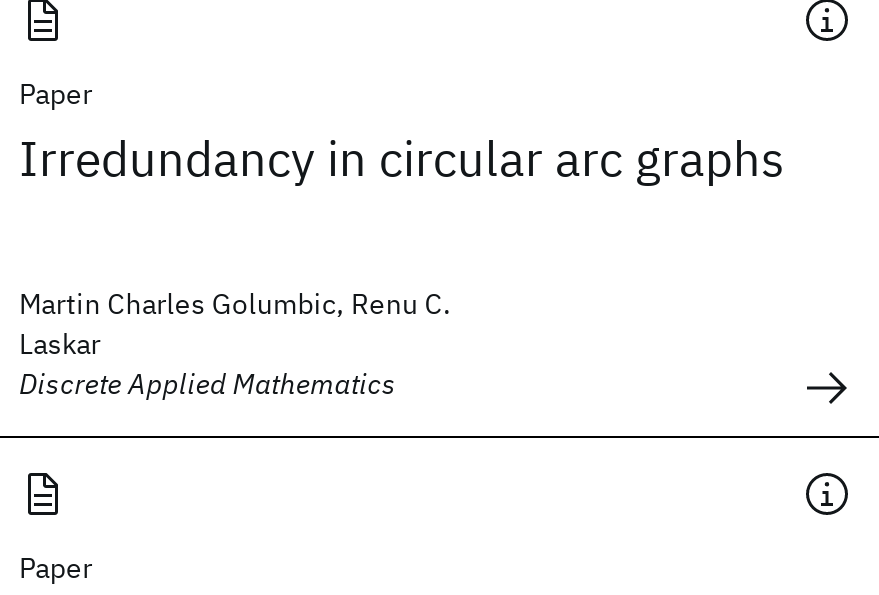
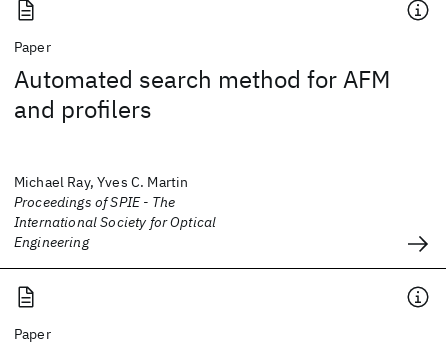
[19,126,785,190] Irredundancy in circular arc graphs -> [14,63,390,125] Automated search method for AFM | and profilers
[19,286,451,402] Martin Charles Golumbic, Renu C. | Laskar | Discrete Applied Mathematics -> [14,173,216,251] Michael Ray, Yves C. Martin | Proceedings of SPIE - The | International Society for Optical | Engineering

